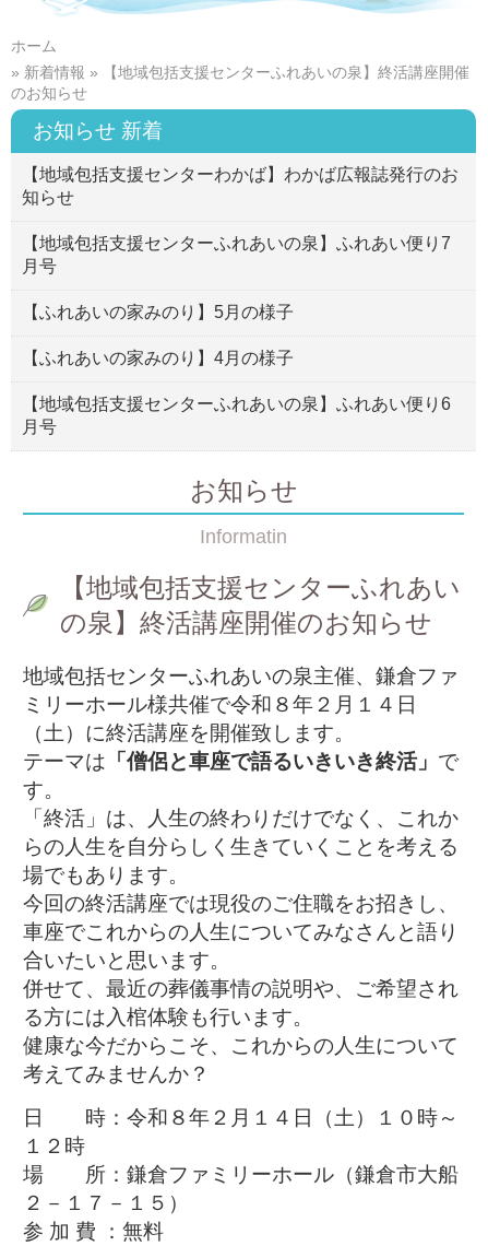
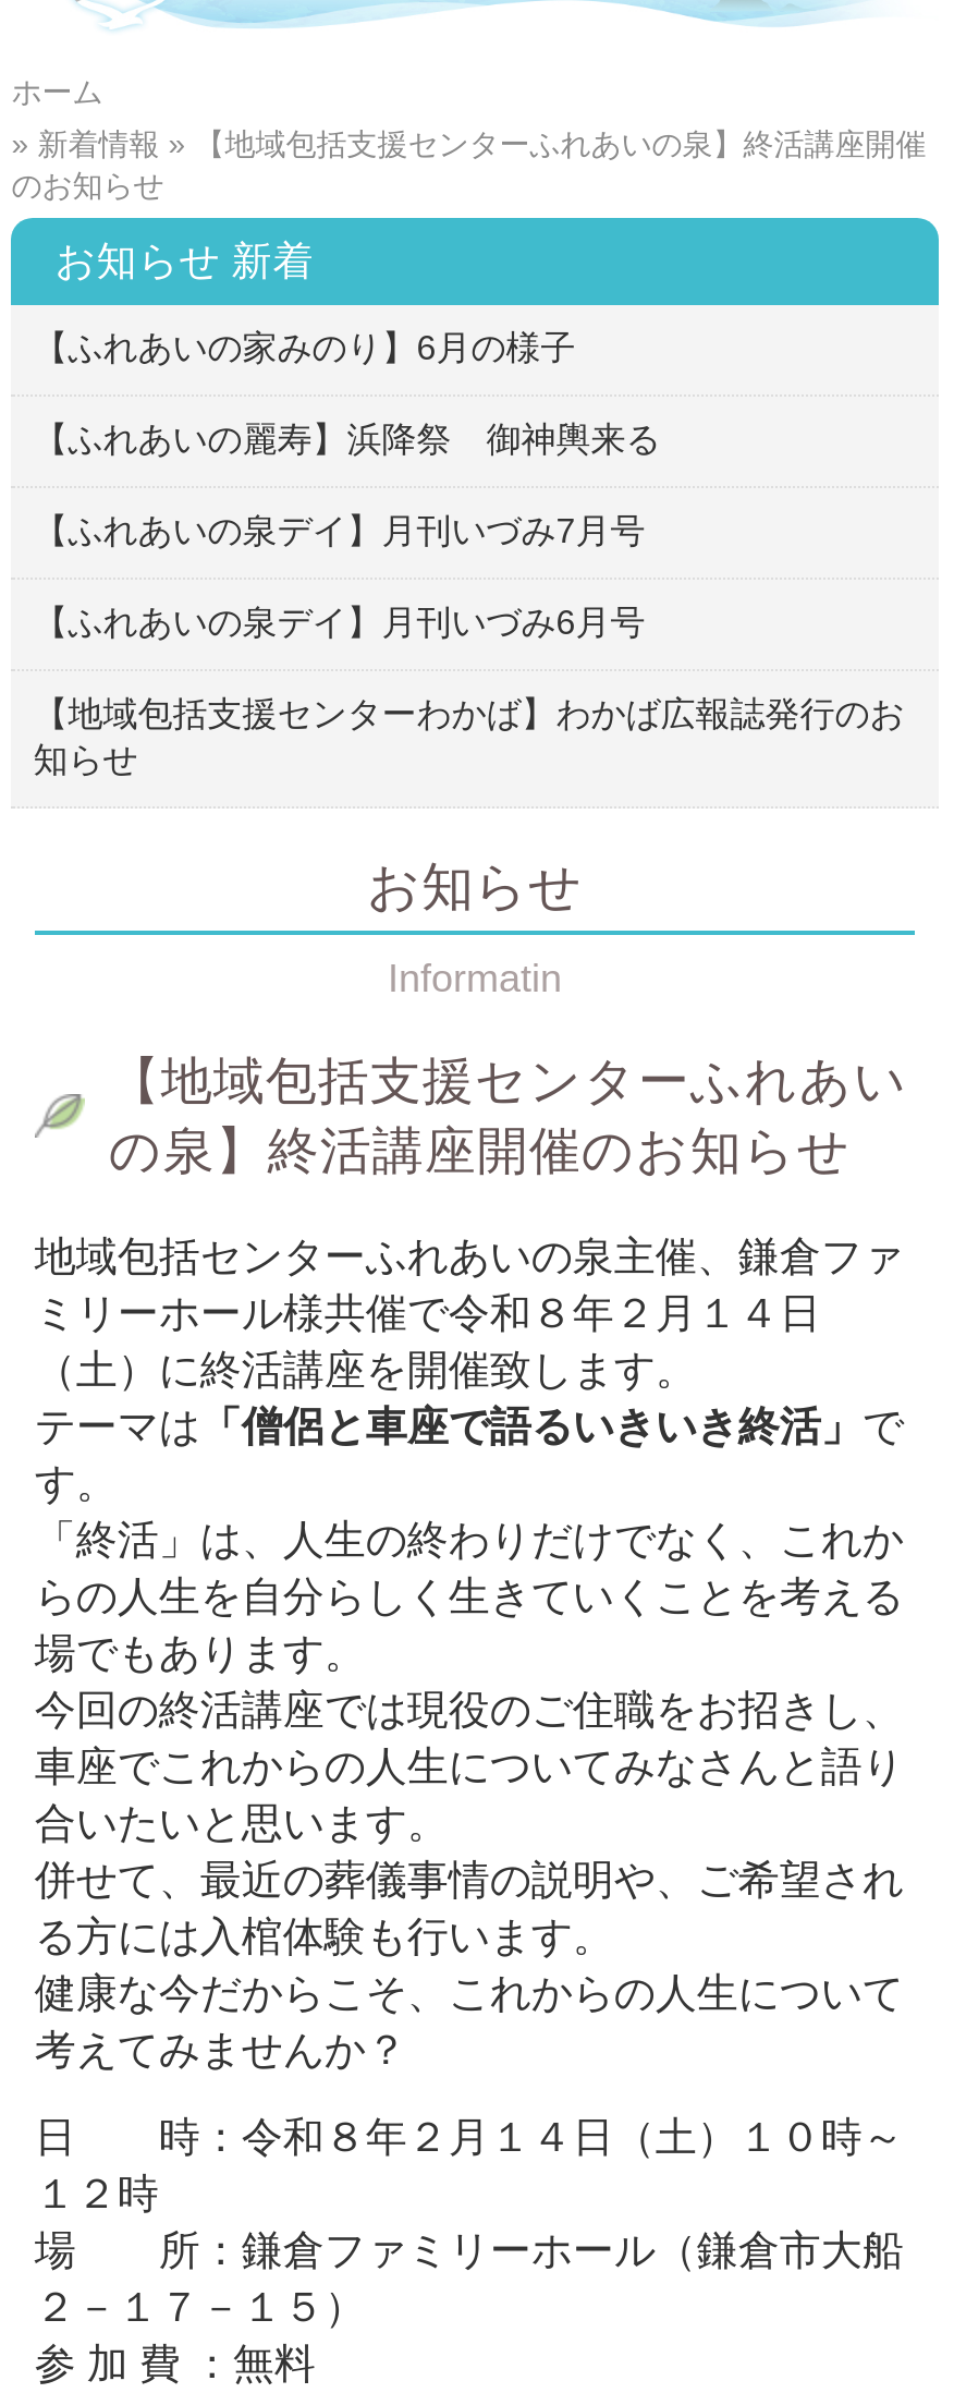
none -> [33,329,660,641] 【ふれあいの家みのり】6月の様子 | 【ふれあいの麗寿】浜降祭 御神輿来る | 【ふれあいの泉デイ】月刊いづみ7月号 | 【ふれあいの泉デイ】月刊いづみ6月号
moved [22,165,459,206] -> [33,695,904,778]: 【地域包括支援センターわかば】わかば広報誌発行のお | 知らせ
[22,234,451,436] 【地域包括支援センターふれあいの泉】ふれあい便り7 | 月号 | 【ふれあいの家みのり】5月の様子 | 【ふれあいの家みのり】4月の様子 | 【地域包括支援センターふれあいの泉】ふれあい便り6 | 月号 -> none

